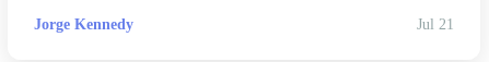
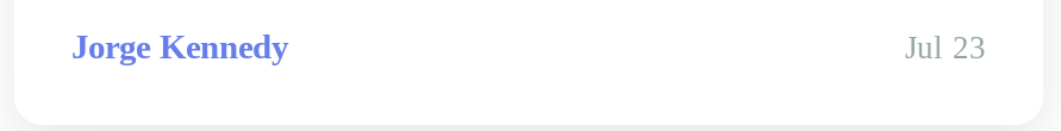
[417,16,454,32] Jul 21 -> [905,29,986,65] Jul 23

